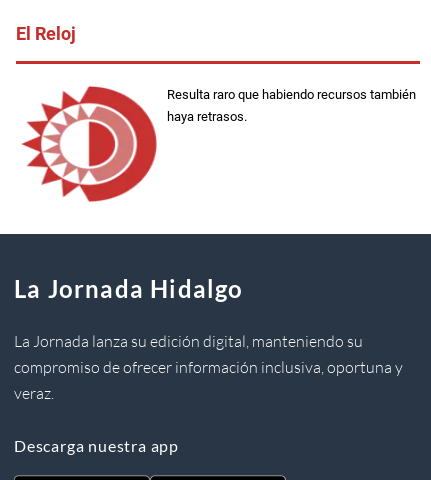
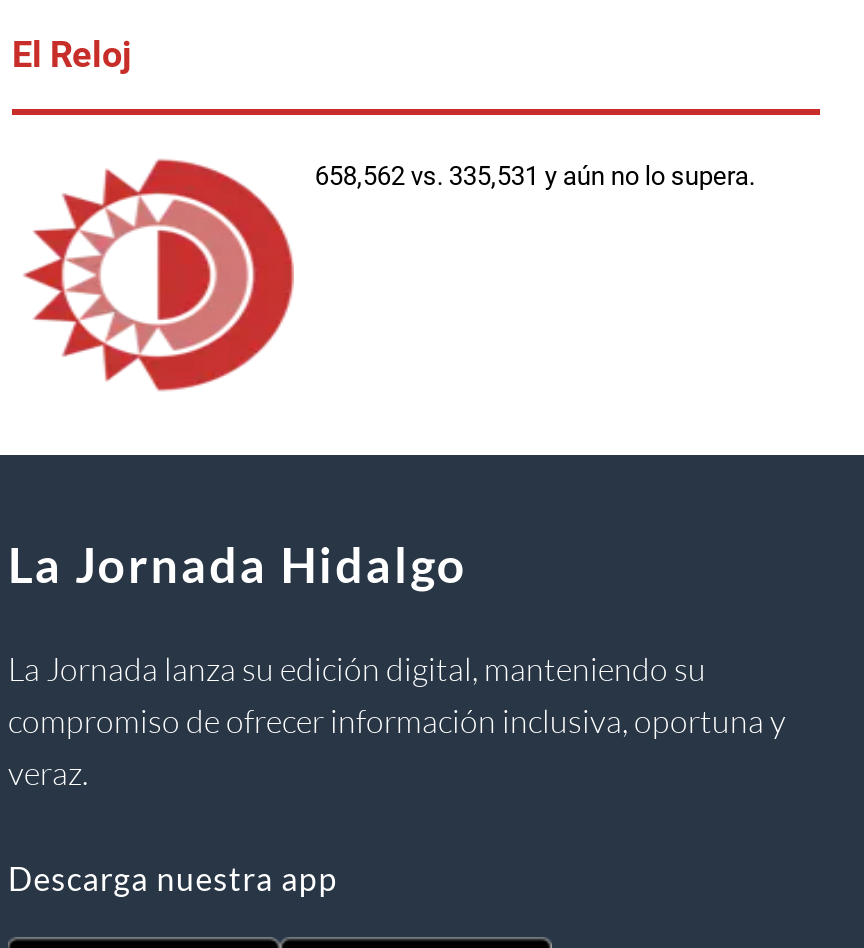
[167,87,416,124] Resulta raro que habiendo recursos también | haya retrasos. -> [315,162,755,192] 658,562 vs. 335,531 y aún no lo supera.

